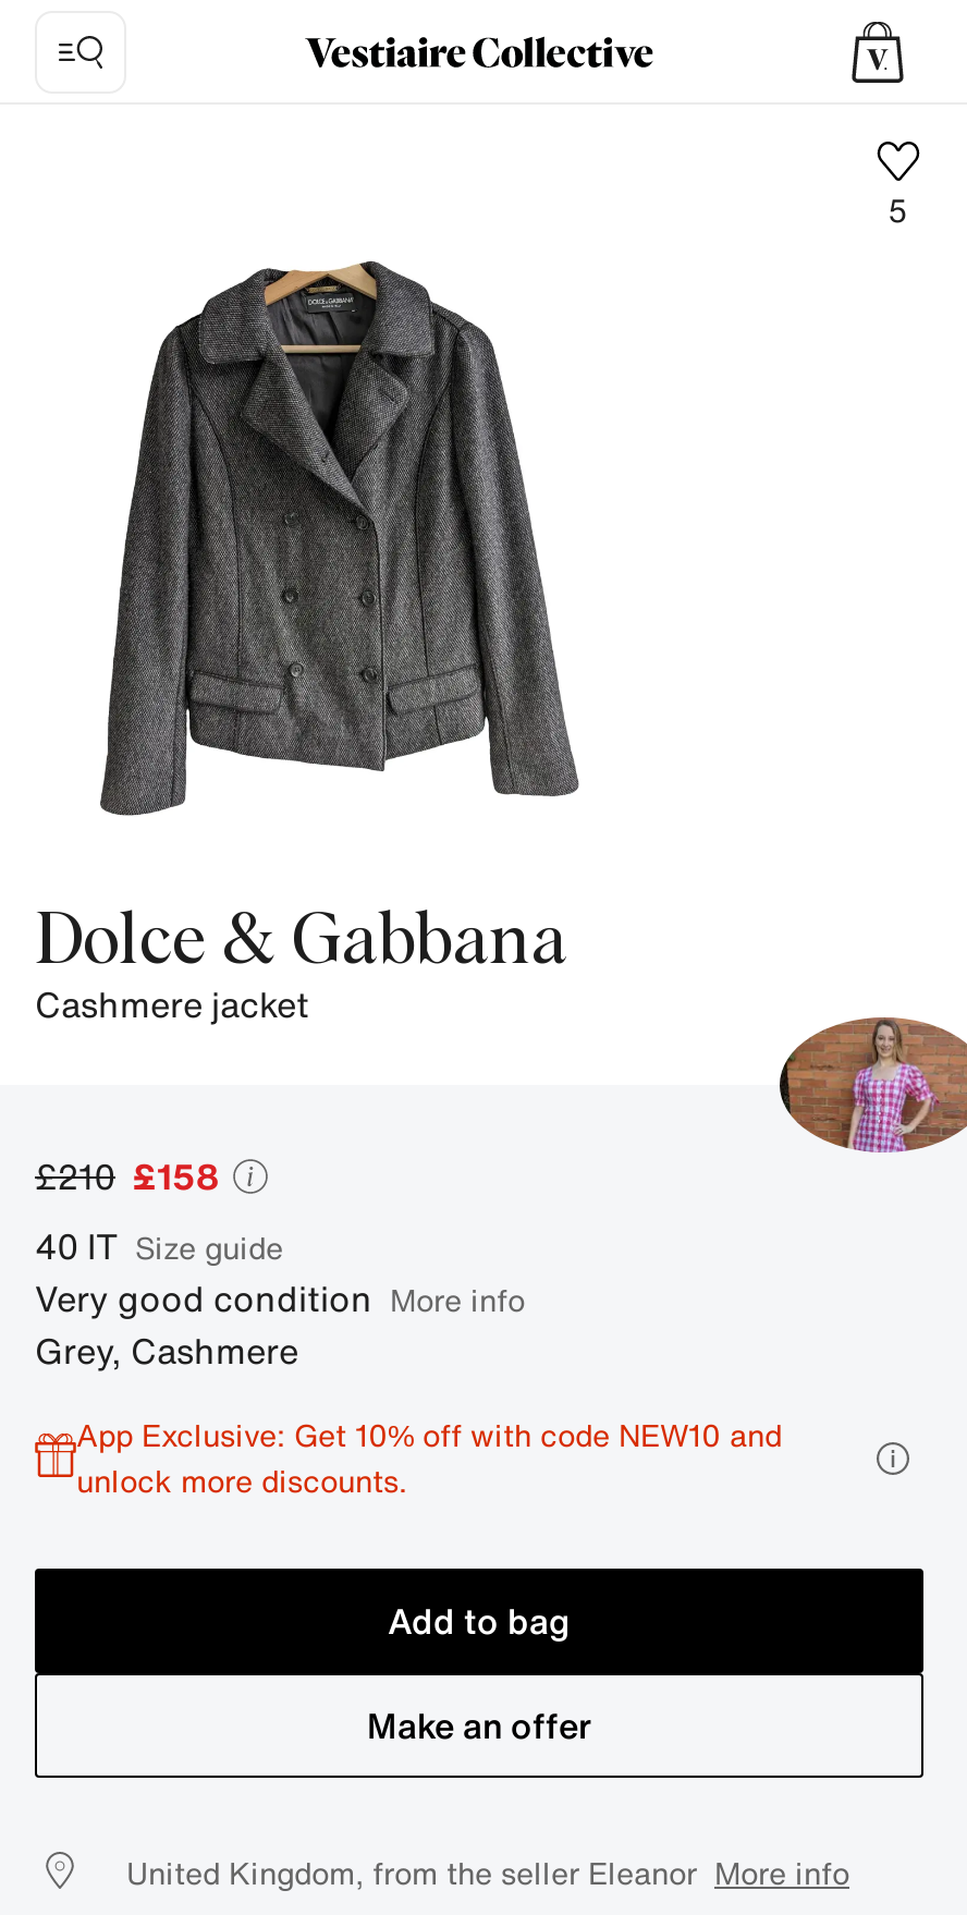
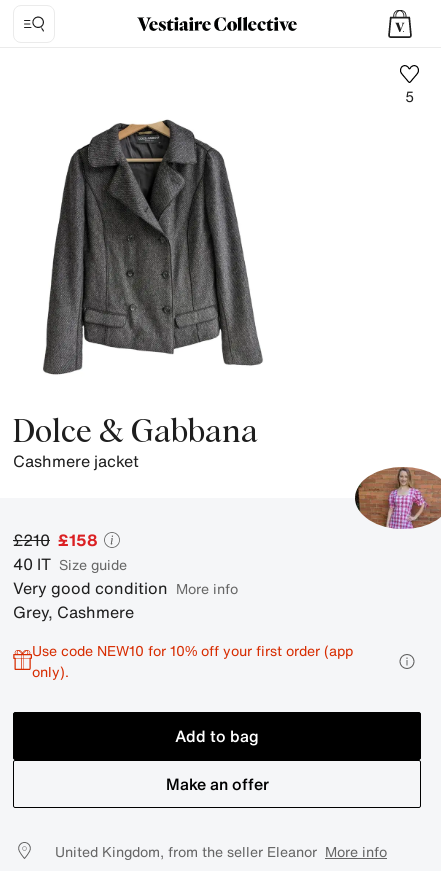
[76,1412,782,1503] App Exclusive: Get 10% off with code NEW10 and | unlock more discounts. -> [32,640,353,682] Use code NEW10 for 10% off your first order (app | only).

